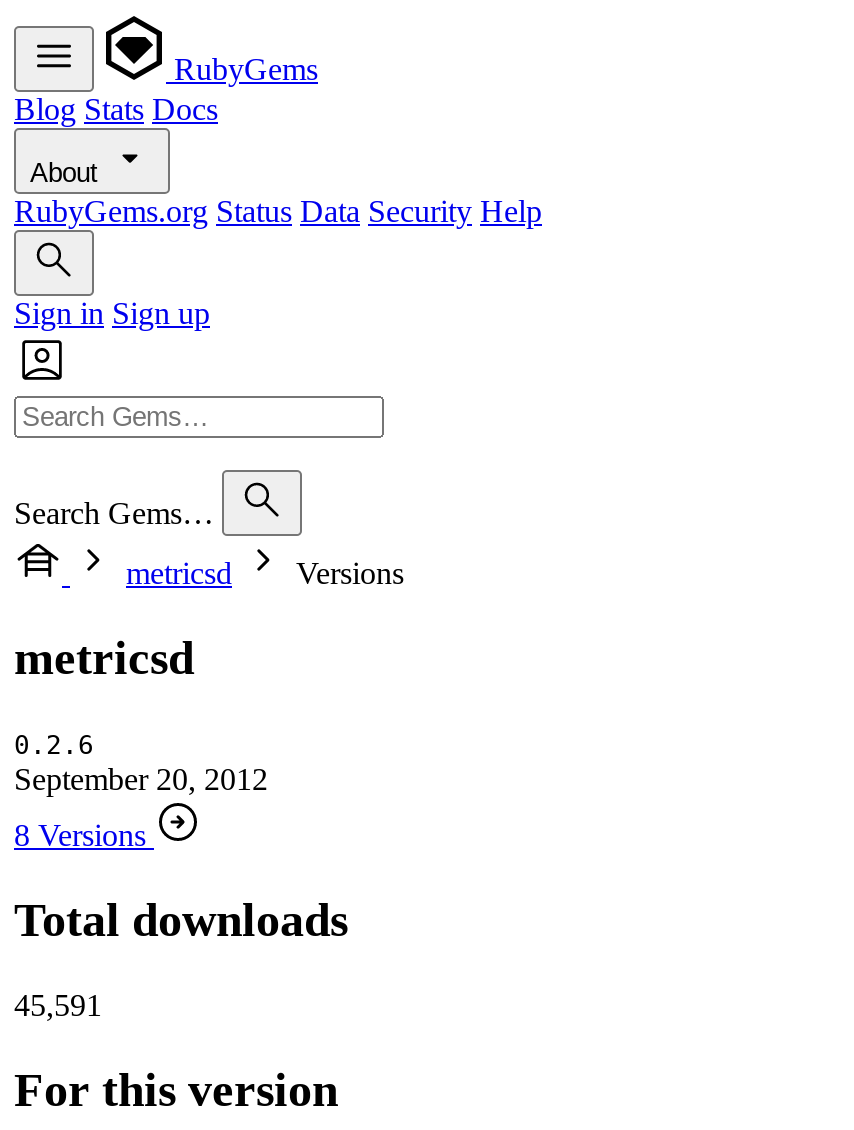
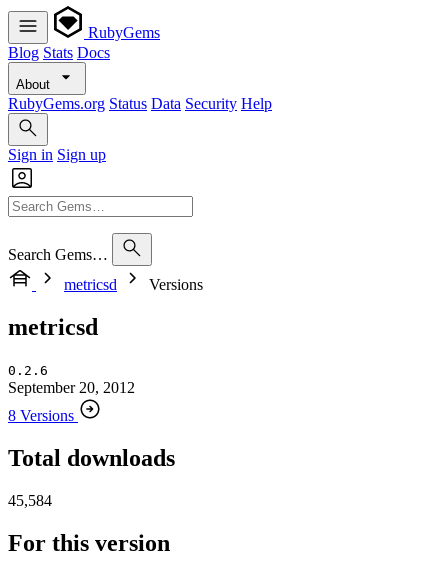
[14,987,102,1021] 45,591 -> [8,492,52,509] 45,584

